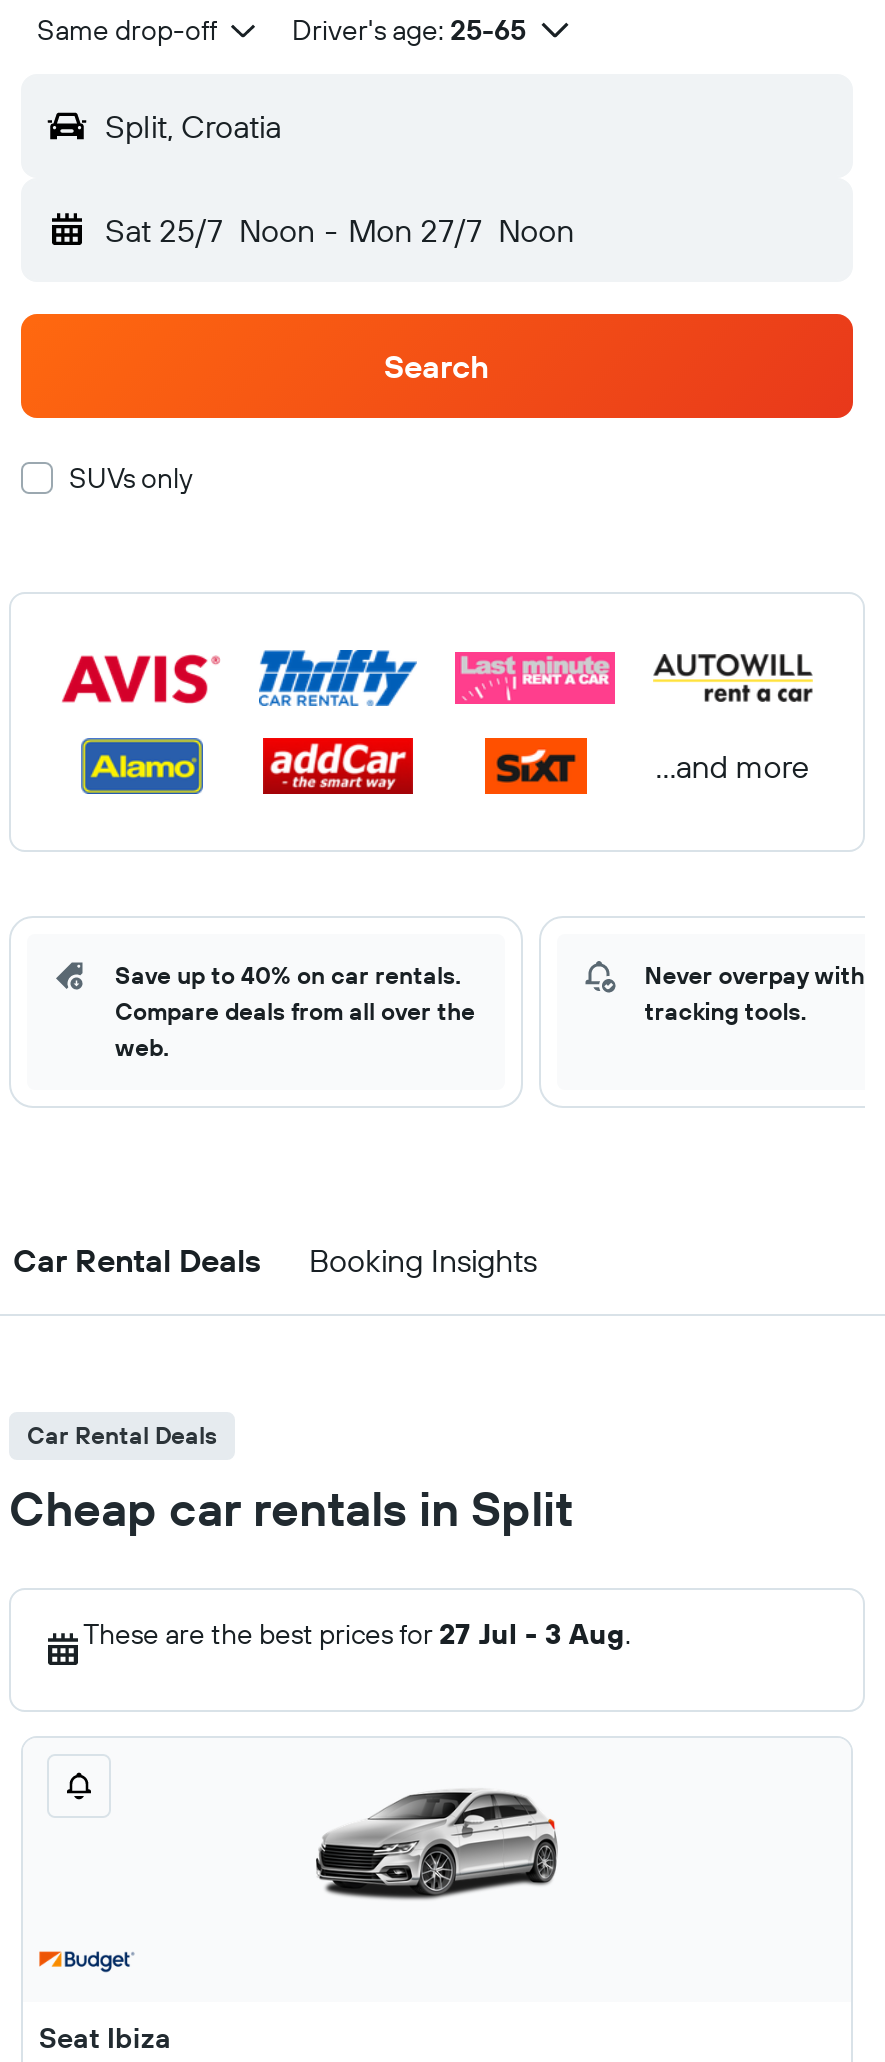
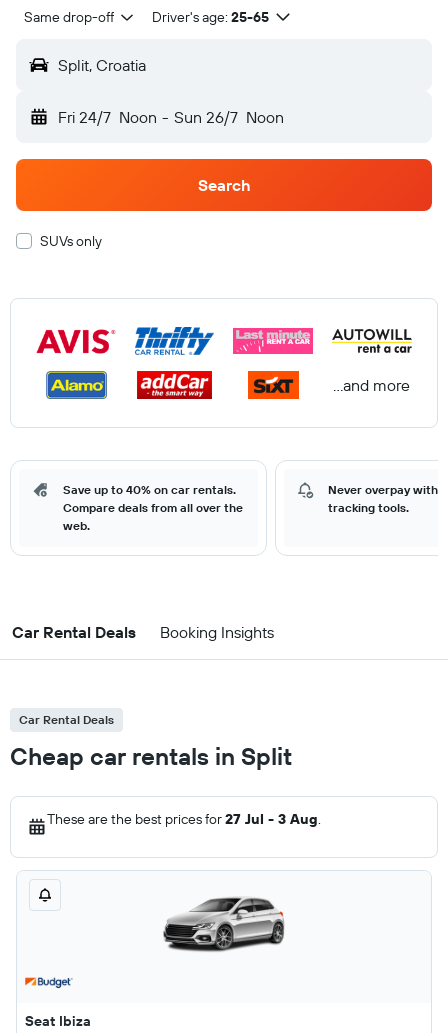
[105,210,574,250] Sat 25/7 Noon - Mon 27/7 Noon -> [58,107,284,127] Fri 24/7 Noon - Sun 26/7 Noon

